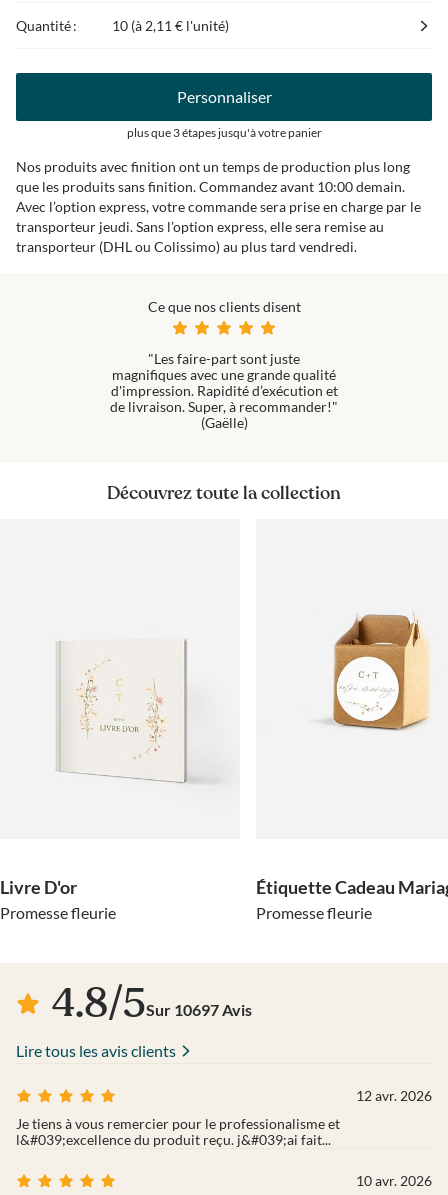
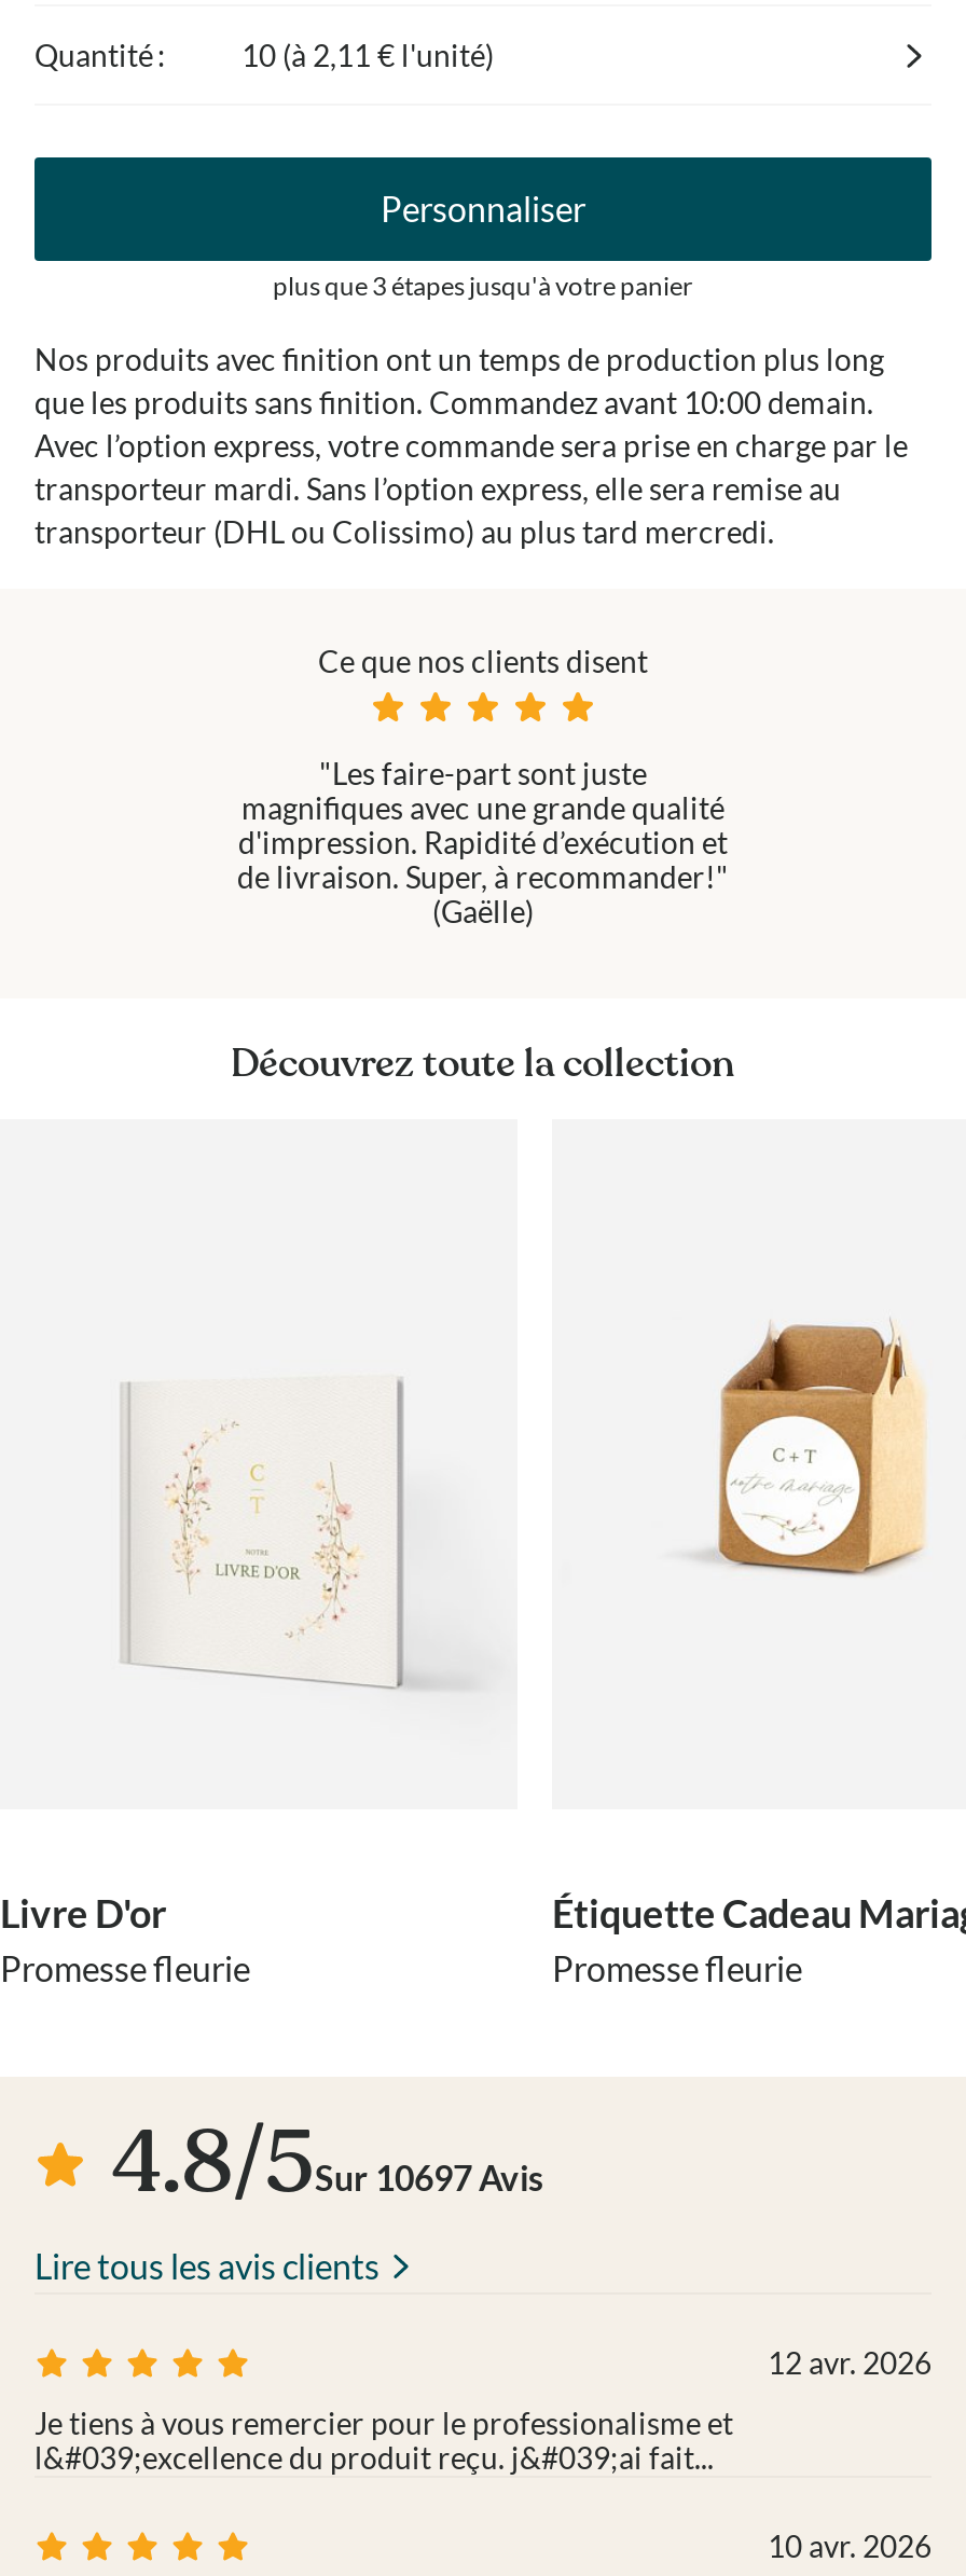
[16,218,384,235] transporteur jeudi. Sans l’option express, elle sera remise au -> [34,471,841,507] transporteur mardi. Sans l’option express, elle sera remise au
[16,238,357,255] transporteur (DHL ou Colissimo) au plus tard vendredi. -> [34,514,774,551] transporteur (DHL ou Colissimo) au plus tard mercredi.

